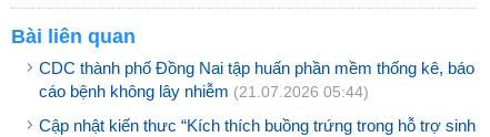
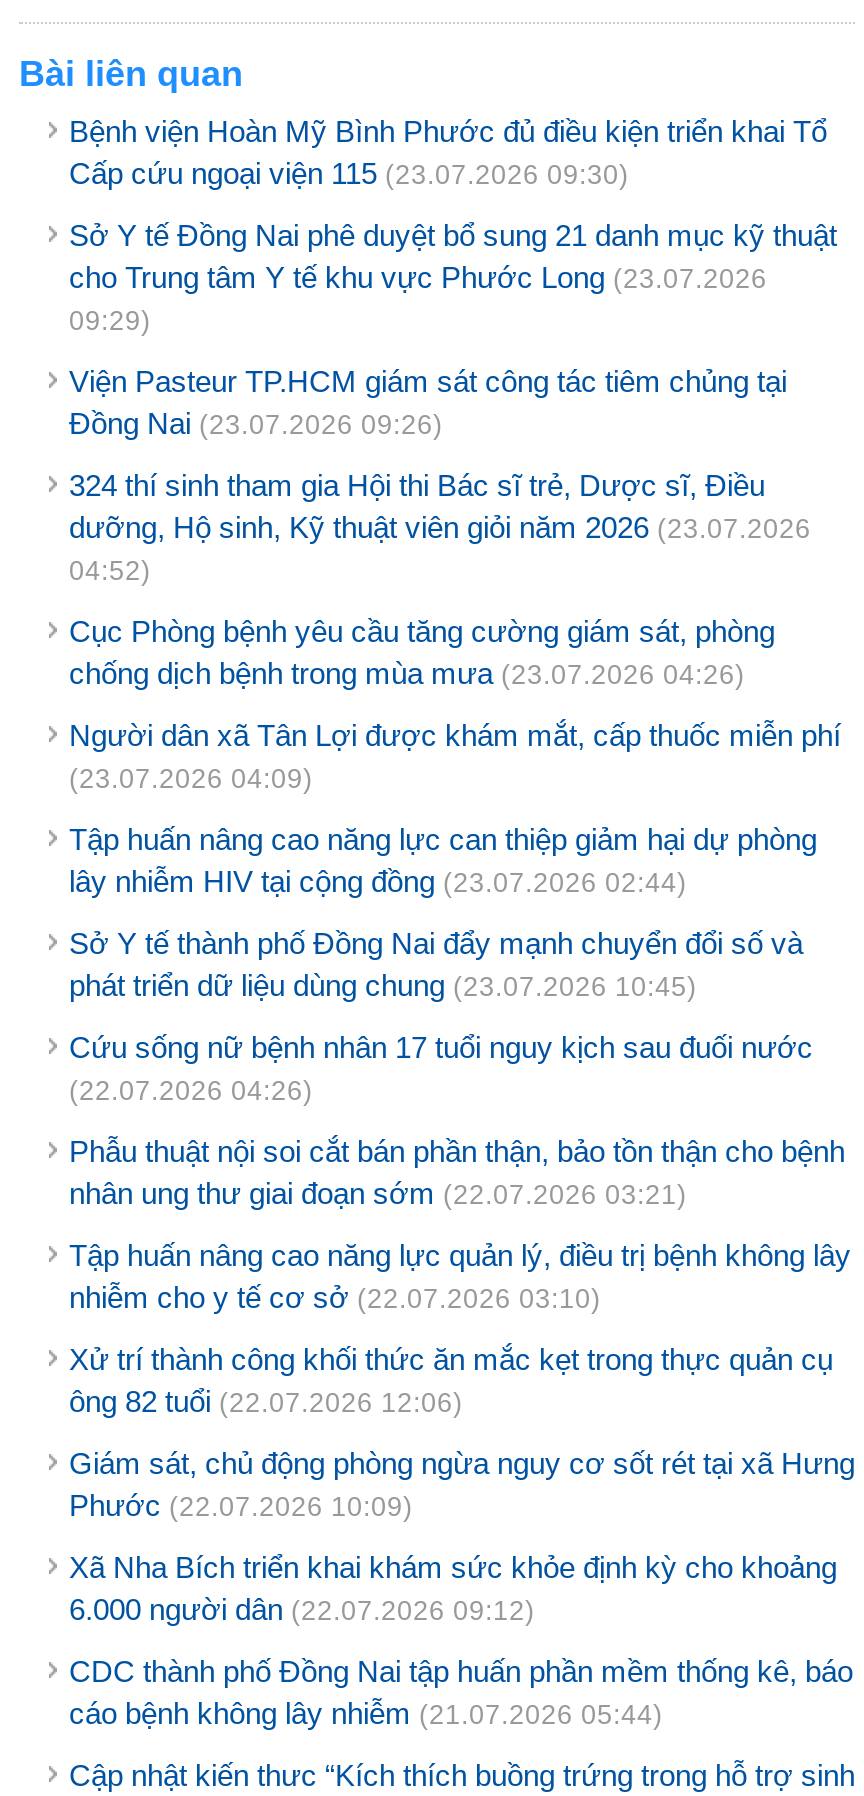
none -> [69,114,855,1626] Bệnh viện Hoàn Mỹ Bình Phước đủ điều kiện triển khai Tổ | Cấp cứu ngoại viện 115 (23.07.2026 09:30) | Sở Y tế Đồng Nai phê duyệt bổ sung 21 danh mục kỹ thuật | cho Trung tâm Y tế khu vực Phước Long (23.07.2026 | 09:29) | Viện Pasteur TP.HCM giám sát công tác tiêm chủng tại | Đồng Nai (23.07.2026 09:26) | 324 thí sinh tham gia Hội thi Bác sĩ trẻ, Dược sĩ, Điều | dưỡng, Hộ sinh, Kỹ thuật viên giỏi năm 2026 (23.07.2026 | 04:52) | Cục Phòng bệnh yêu cầu tăng cường giám sát, phòng | chống dịch bệnh trong mùa mưa (23.07.2026 04:26) | Người dân xã Tân Lợi được khám mắt, cấp thuốc miễn phí | (23.07.2026 04:09) | Tập huấn nâng cao năng lực can thiệp giảm hại dự phòng | lây nhiễm HIV tại cộng đồng (23.07.2026 02:44) | Sở Y tế thành phố Đồng Nai đẩy mạnh chuyển đổi số và | phát triển dữ liệu dùng chung (23.07.2026 10:45) | Cứu sống nữ bệnh nhân 17 tuổi nguy kịch sau đuối nước | (22.07.2026 04:26) | Phẫu thuật nội soi cắt bán phần thận, bảo tồn thận cho bệnh | nhân ung thư giai đoạn sớm (22.07.2026 03:21) | Tập huấn nâng cao năng lực quản lý, điều trị bệnh không lây | nhiễm cho y tế cơ sở (22.07.2026 03:10) | Xử trí thành công khối thức ăn mắc kẹt trong thực quản cụ | ông 82 tuổi (22.07.2026 12:06) | Giám sát, chủ động phòng ngừa nguy cơ sốt rét tại xã Hưng | Phước (22.07.2026 10:09) | Xã Nha Bích triển khai khám sức khỏe định kỳ cho khoảng | 6.000 người dân (22.07.2026 09:12)

